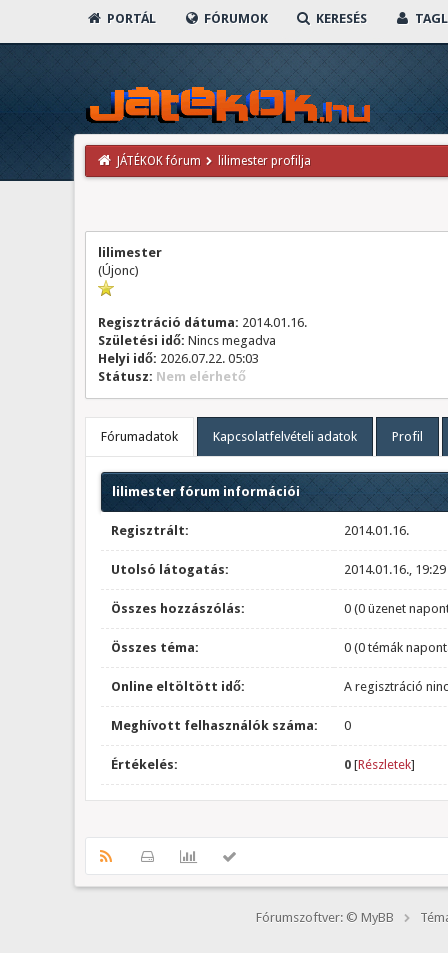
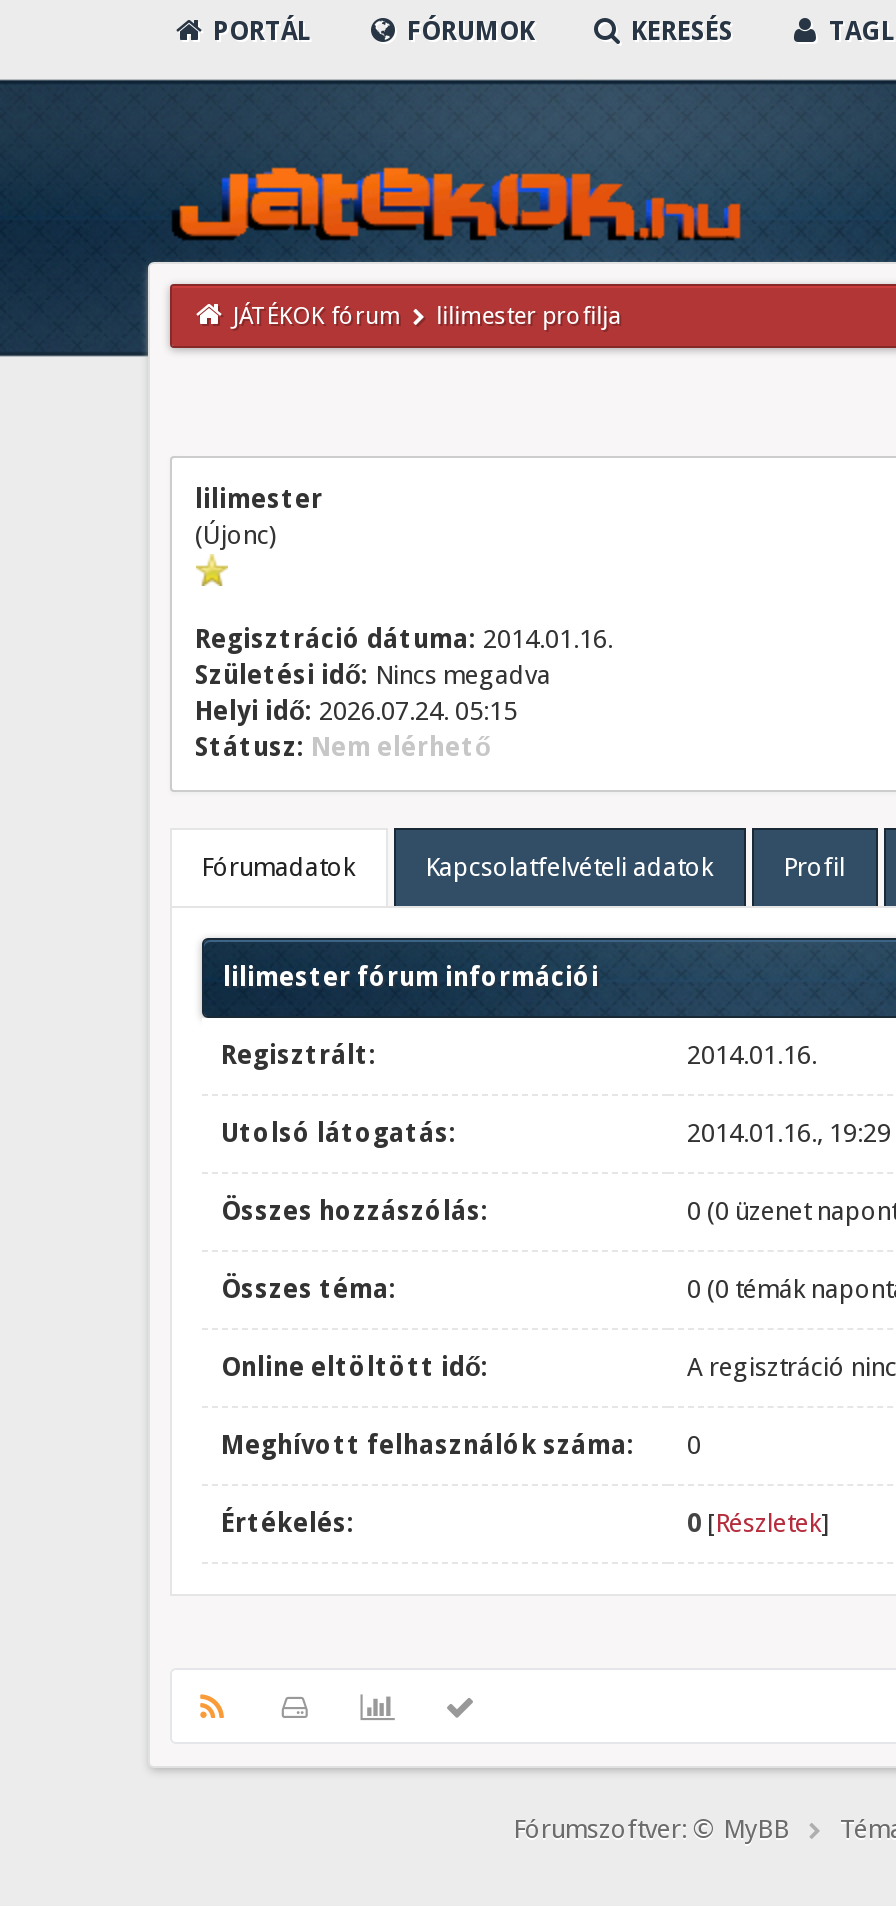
[97,351,258,366] Helyi idő: 2026.07.22. 05:03 -> [195,696,517,726] Helyi idő: 2026.07.24. 05:15

